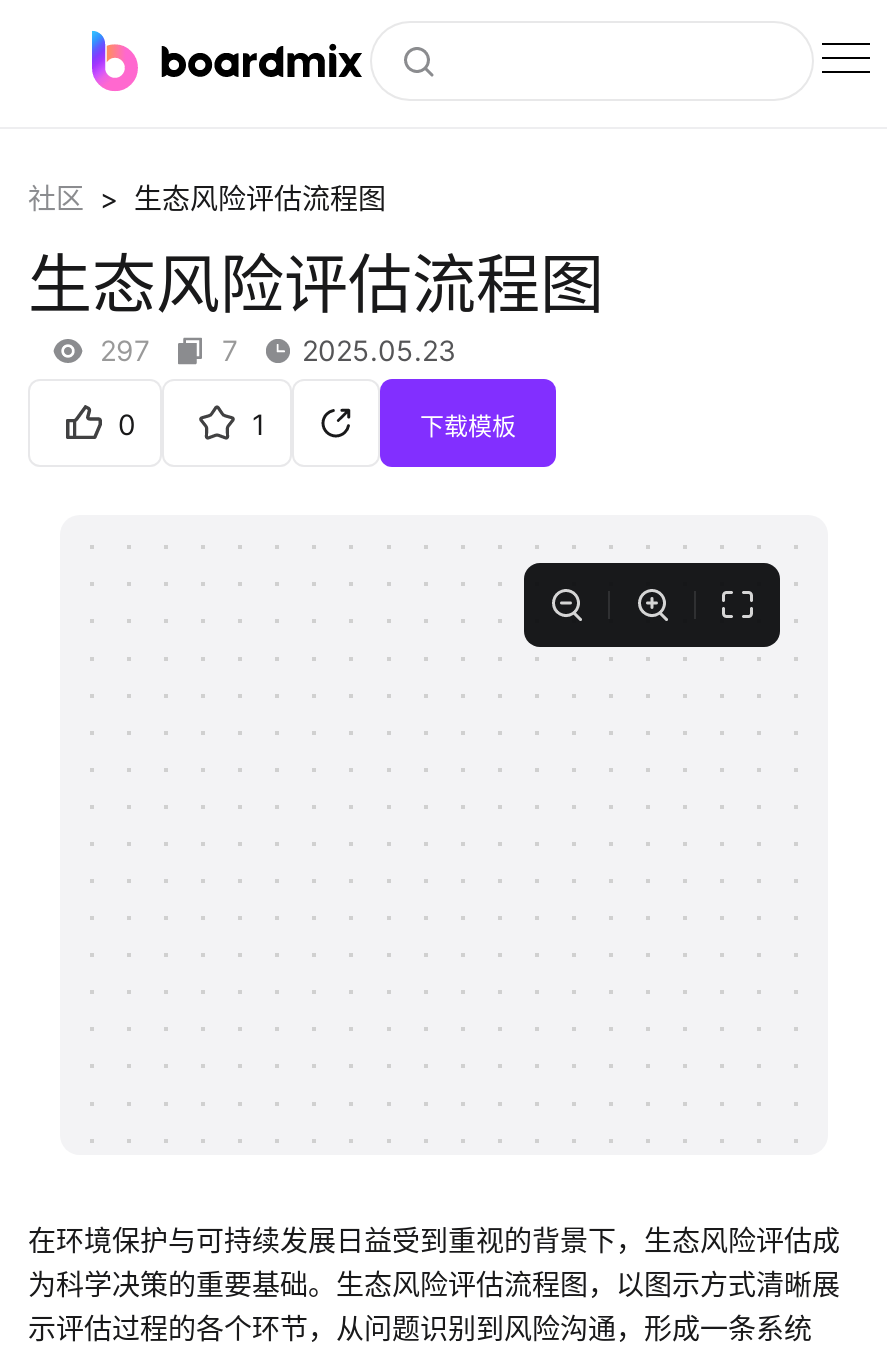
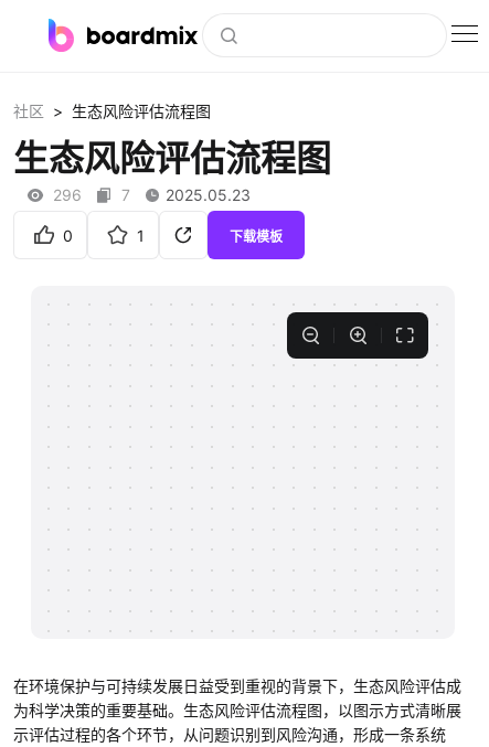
[100,333,150,367] 297 -> [53,185,82,204] 296

